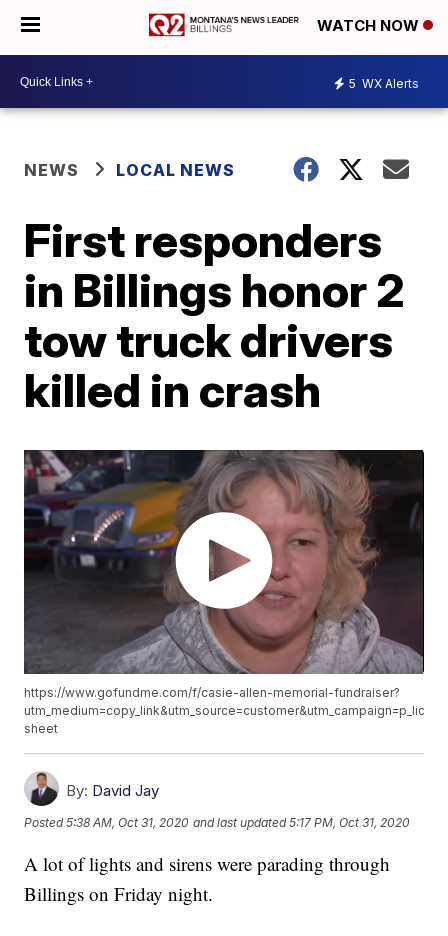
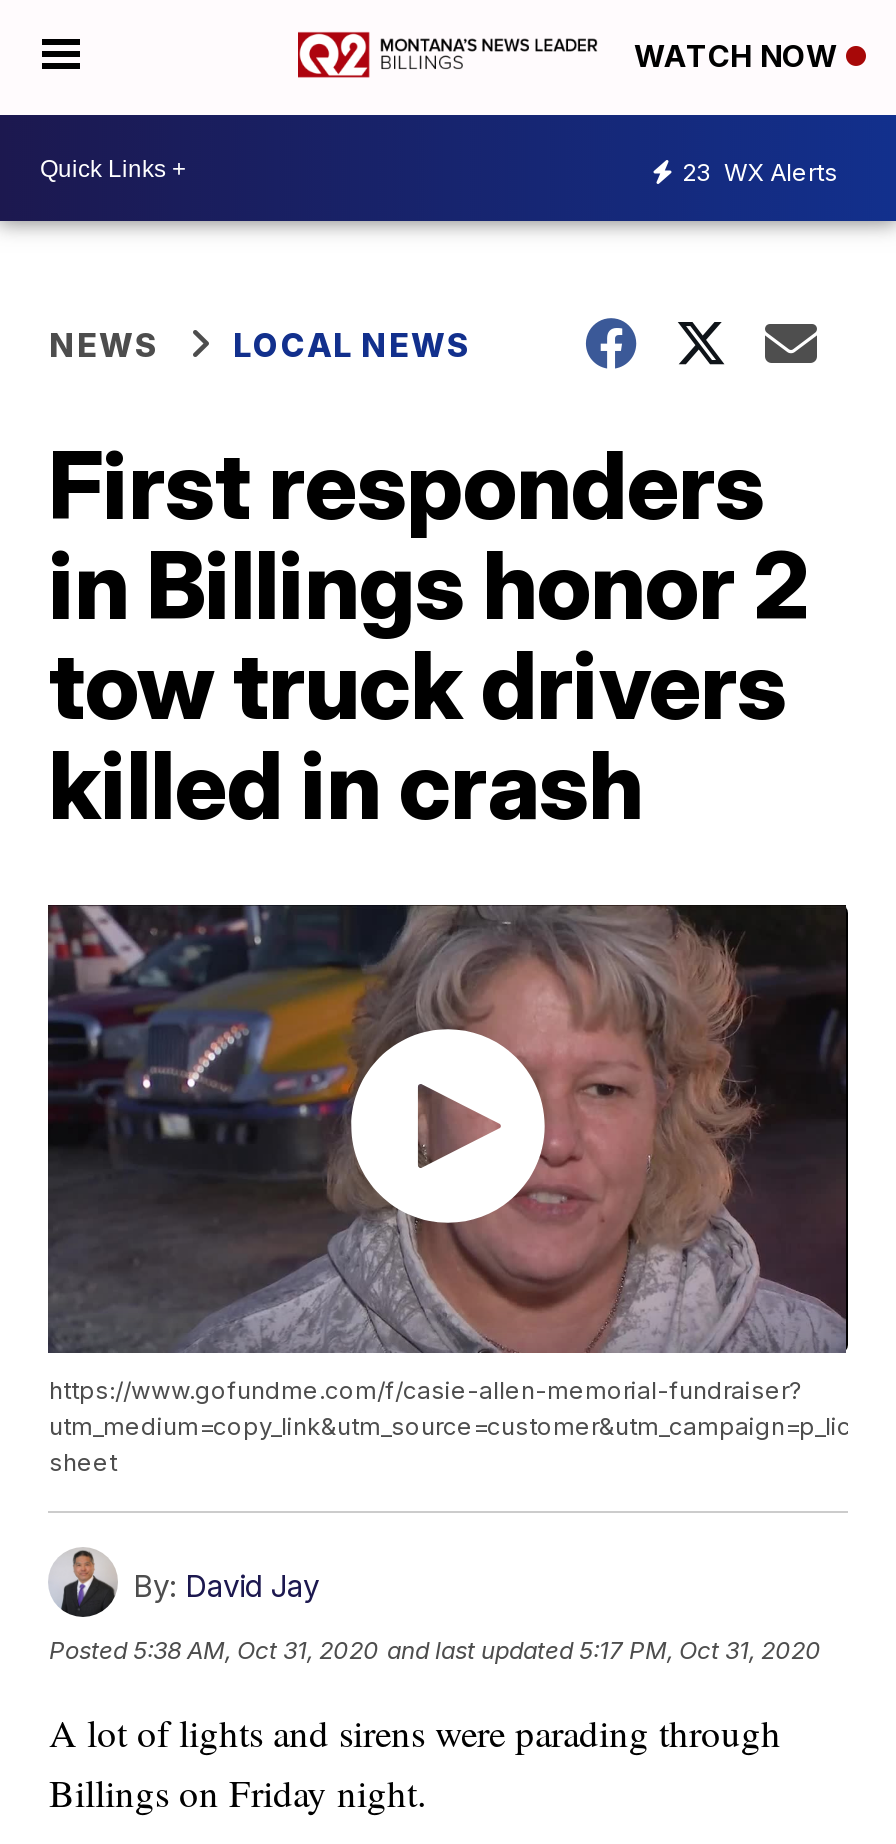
[349,75,419,90] 5 WX Alerts -> [682,156,838,186] 23 WX Alerts

